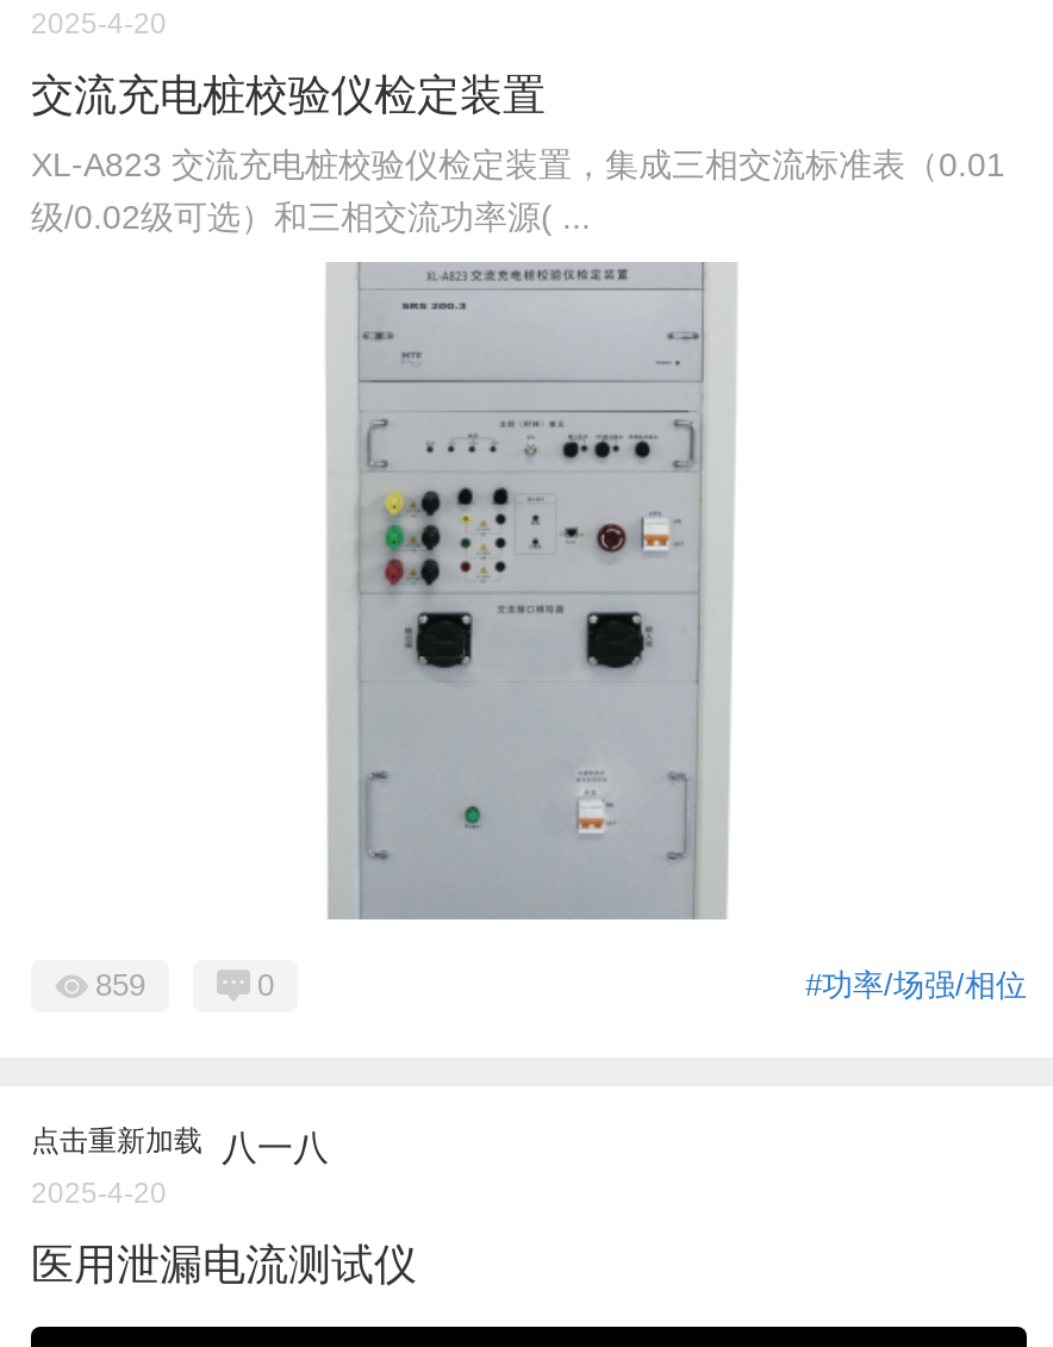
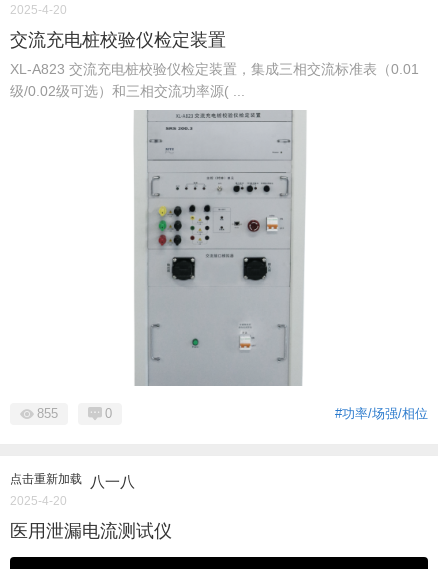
[95,967,145,1003] 859 -> [37,406,58,421] 855

